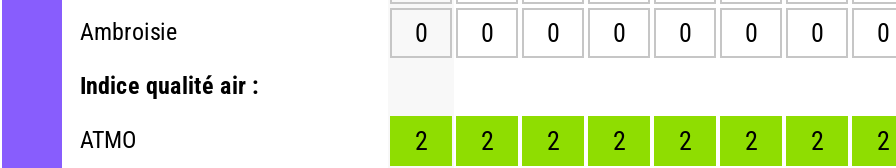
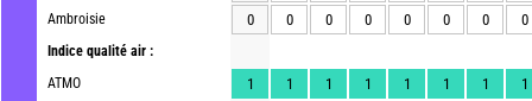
[415,126,427,156] 2 -> [246,75,254,93] 1
[481,126,493,156] 2 -> [286,75,293,93] 1
[547,126,559,156] 2 -> [325,75,332,93] 1
[613,126,625,156] 2 -> [364,75,371,93] 1
[679,126,691,156] 2 -> [403,75,410,93] 1
[745,126,757,156] 2 -> [442,75,449,93] 1
[811,126,823,156] 2 -> [482,75,489,93] 1
[877,126,889,156] 2 -> [521,75,528,93] 1

